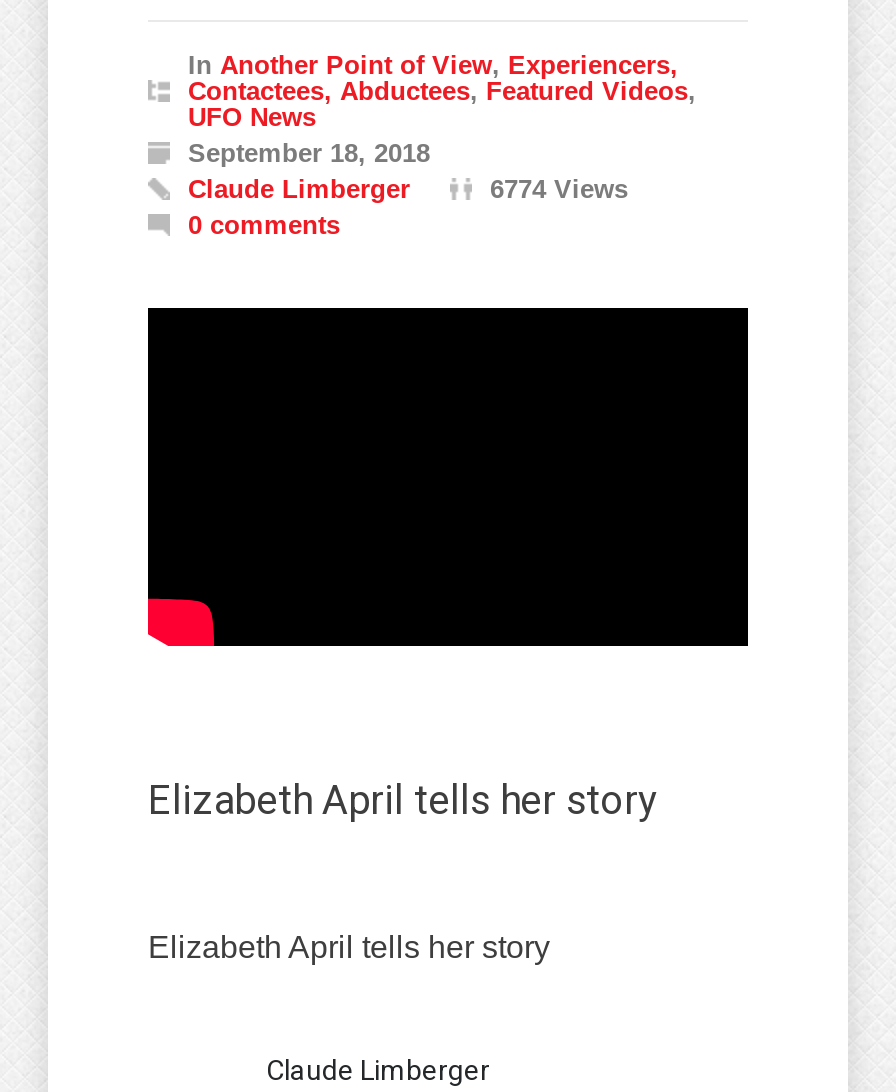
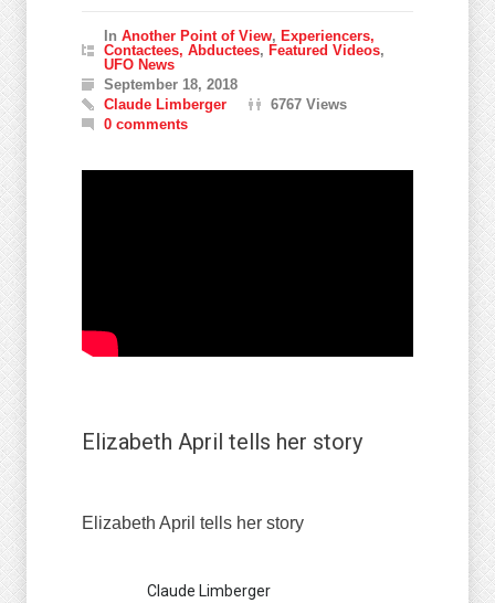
[490,174,628,204] 6774 Views -> [271,96,347,113] 6767 Views

